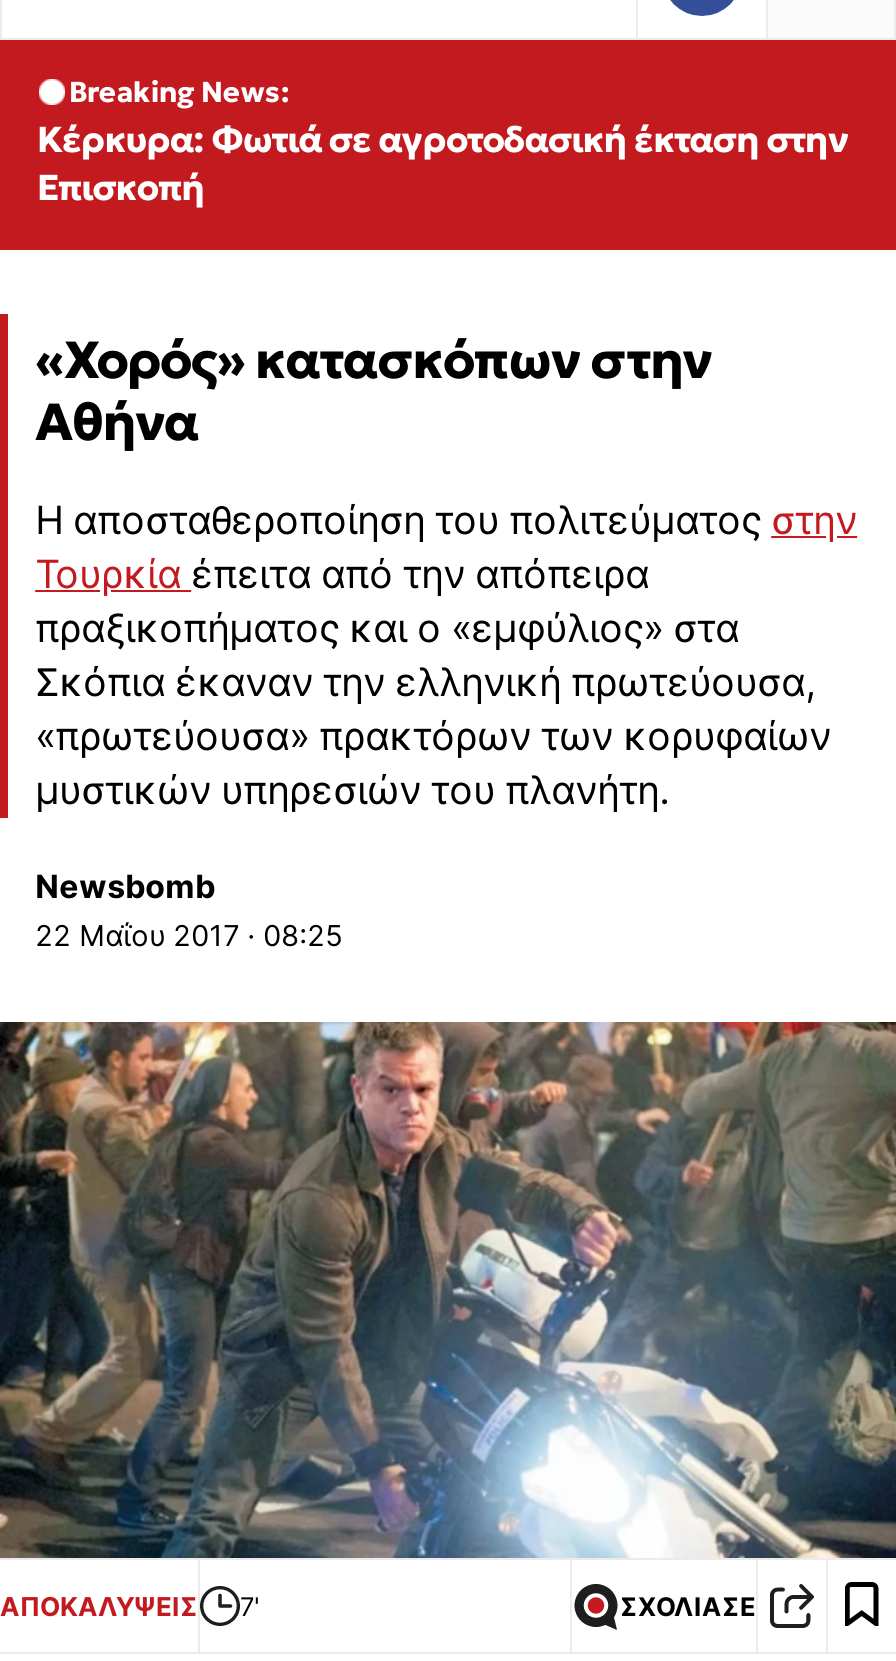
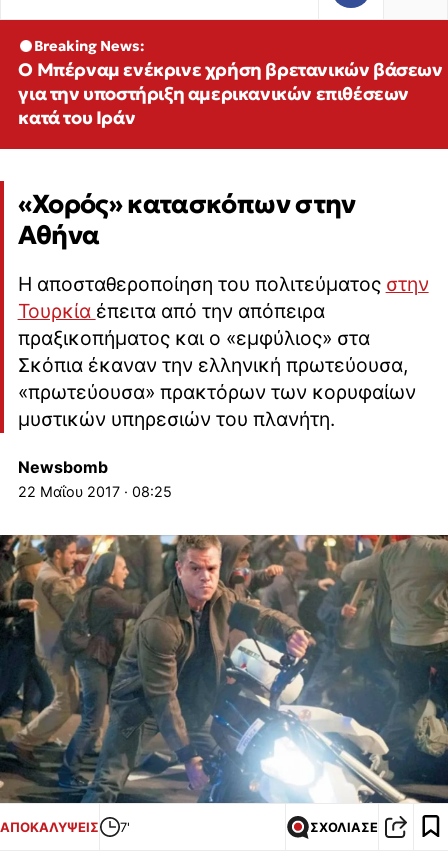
[37,117,849,211] Κέρκυρα: Φωτιά σε αγροτοδασική έκταση στην | Επισκοπή -> [18,58,443,129] Ο Μπέρναμ ενέκρινε χρήση βρετανικών βάσεων | για την υποστήριξη αμερικανικών επιθέσεων | κατά του Ιράν

